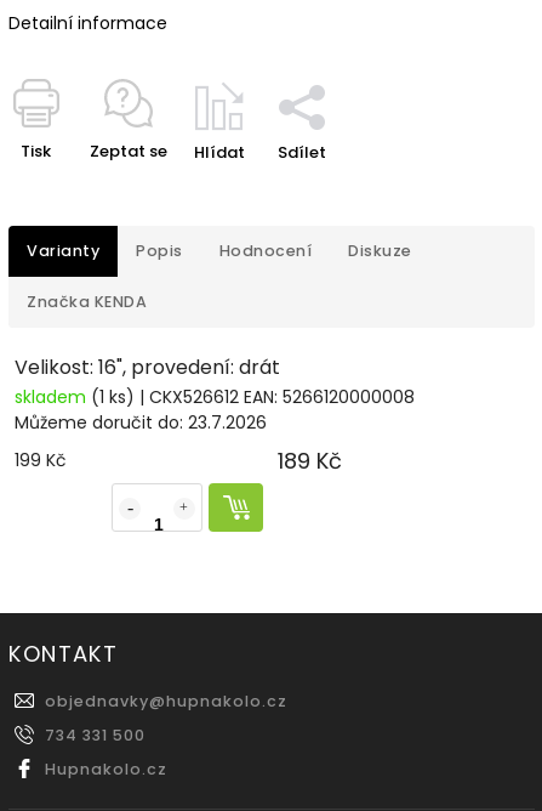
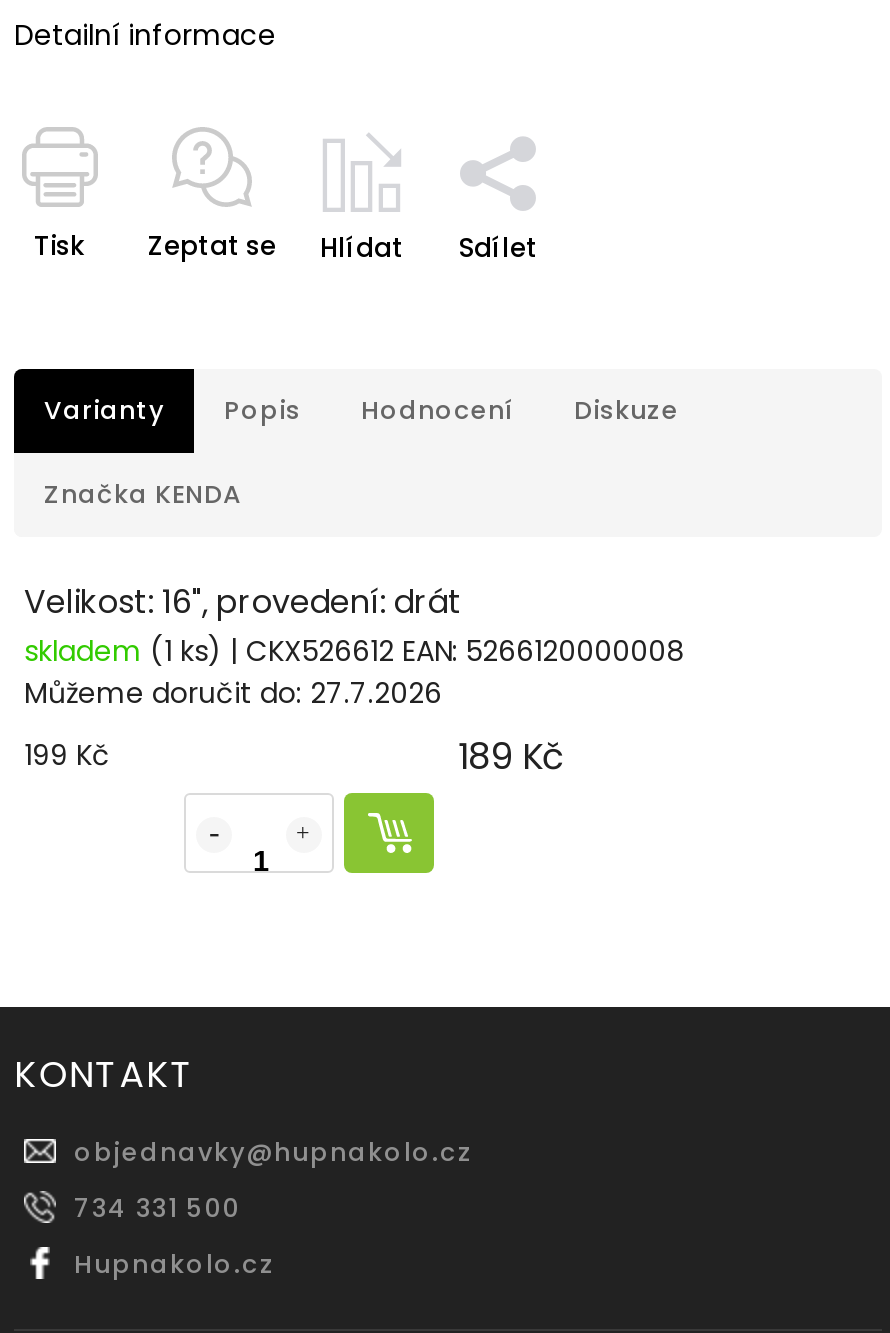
[15,411,267,435] Můžeme doručit do: 23.7.2026 -> [24,673,442,713] Můžeme doručit do: 27.7.2026

